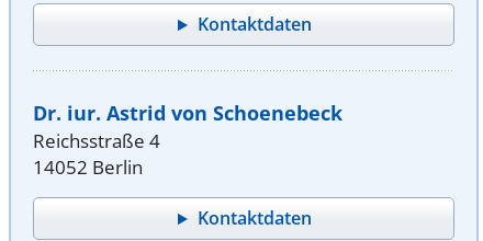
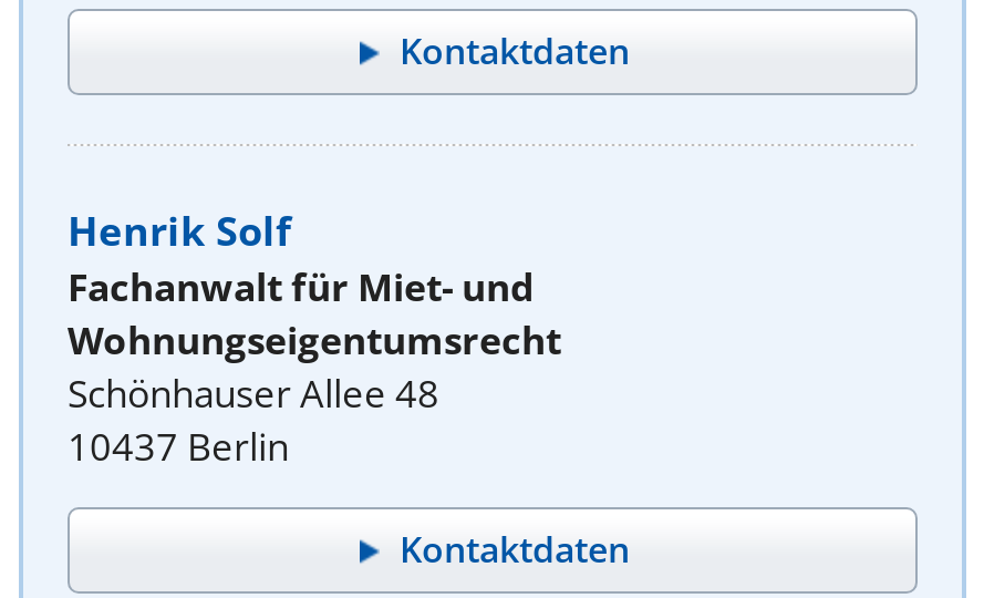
[33,100,342,180] Dr. iur. Astrid von Schoenebeck | Reichsstraße 4 | 14052 Berlin -> [68,204,561,472] Henrik Solf | Fachanwalt für Miet- und | Wohnungseigentumsrecht | Schönhauser Allee 48 | 10437 Berlin

